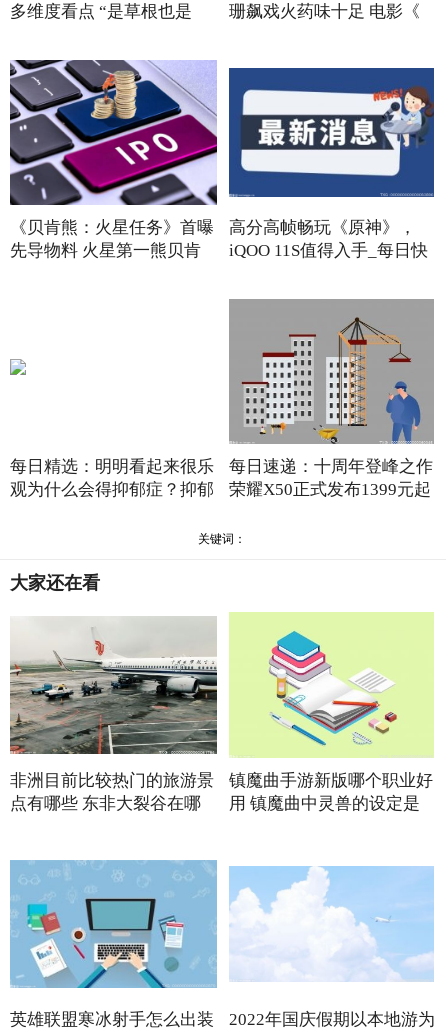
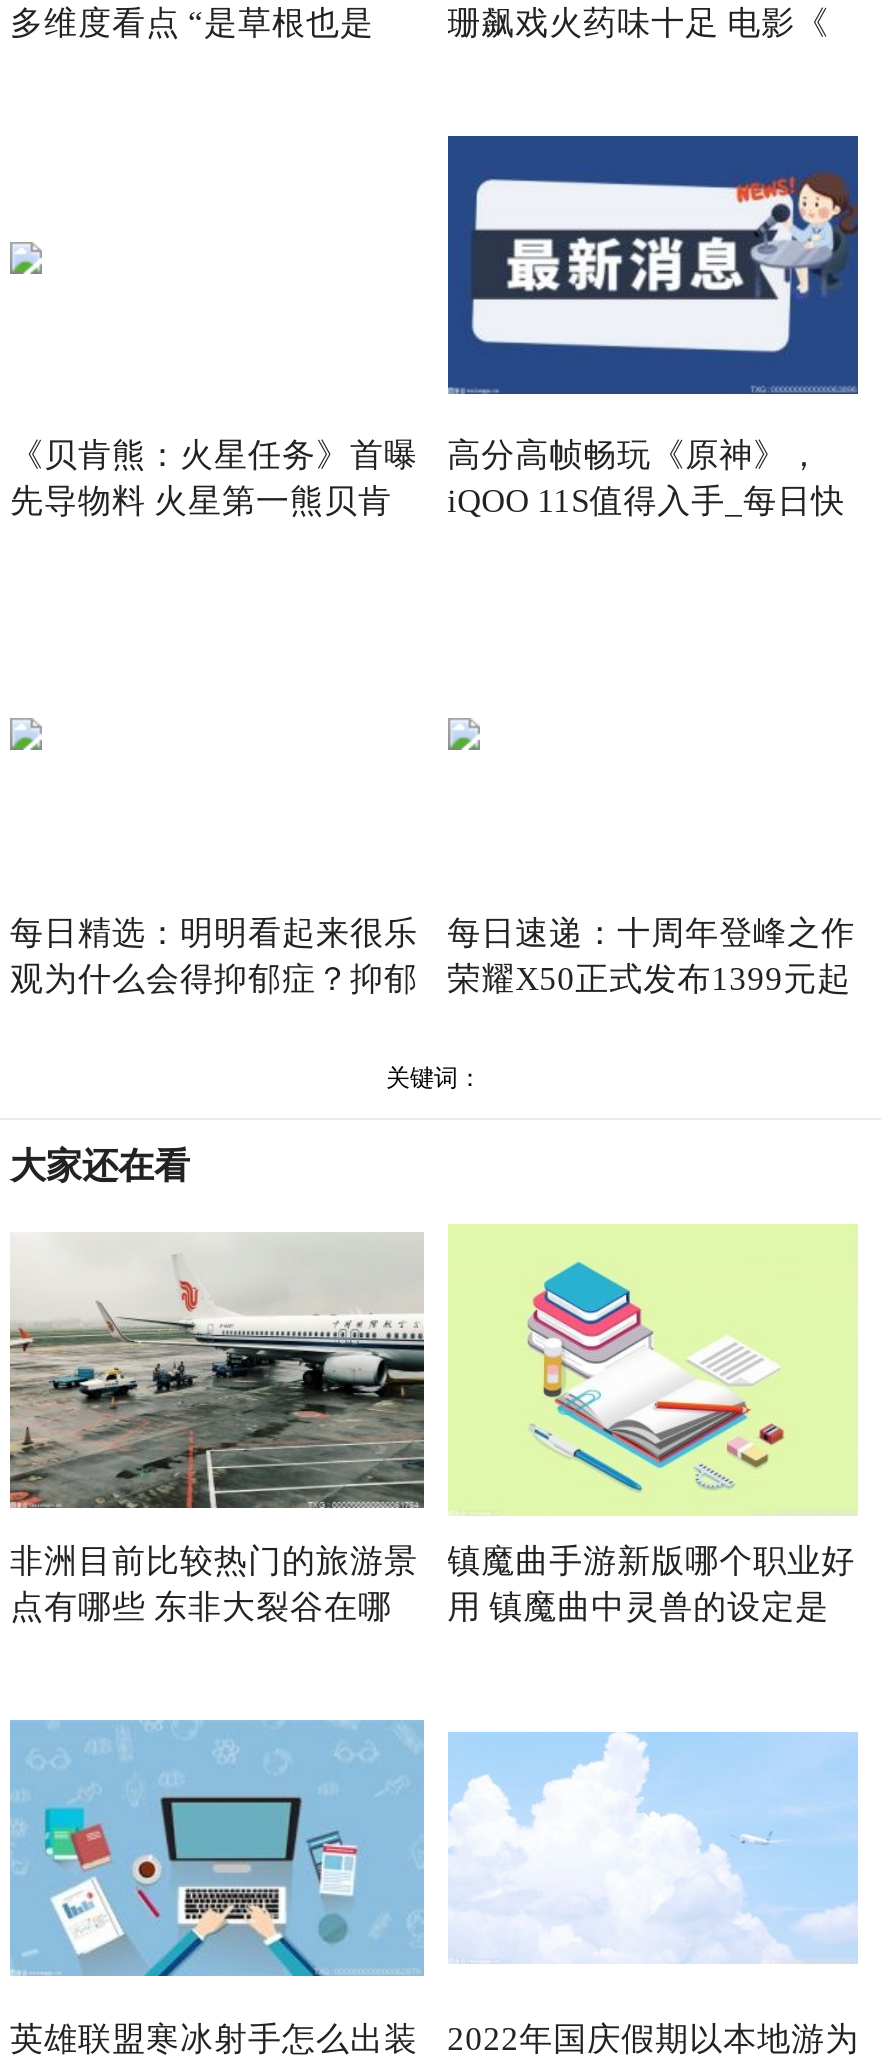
[9,59,218,206] [image] -> none
[229,299,434,445] [image] -> none

